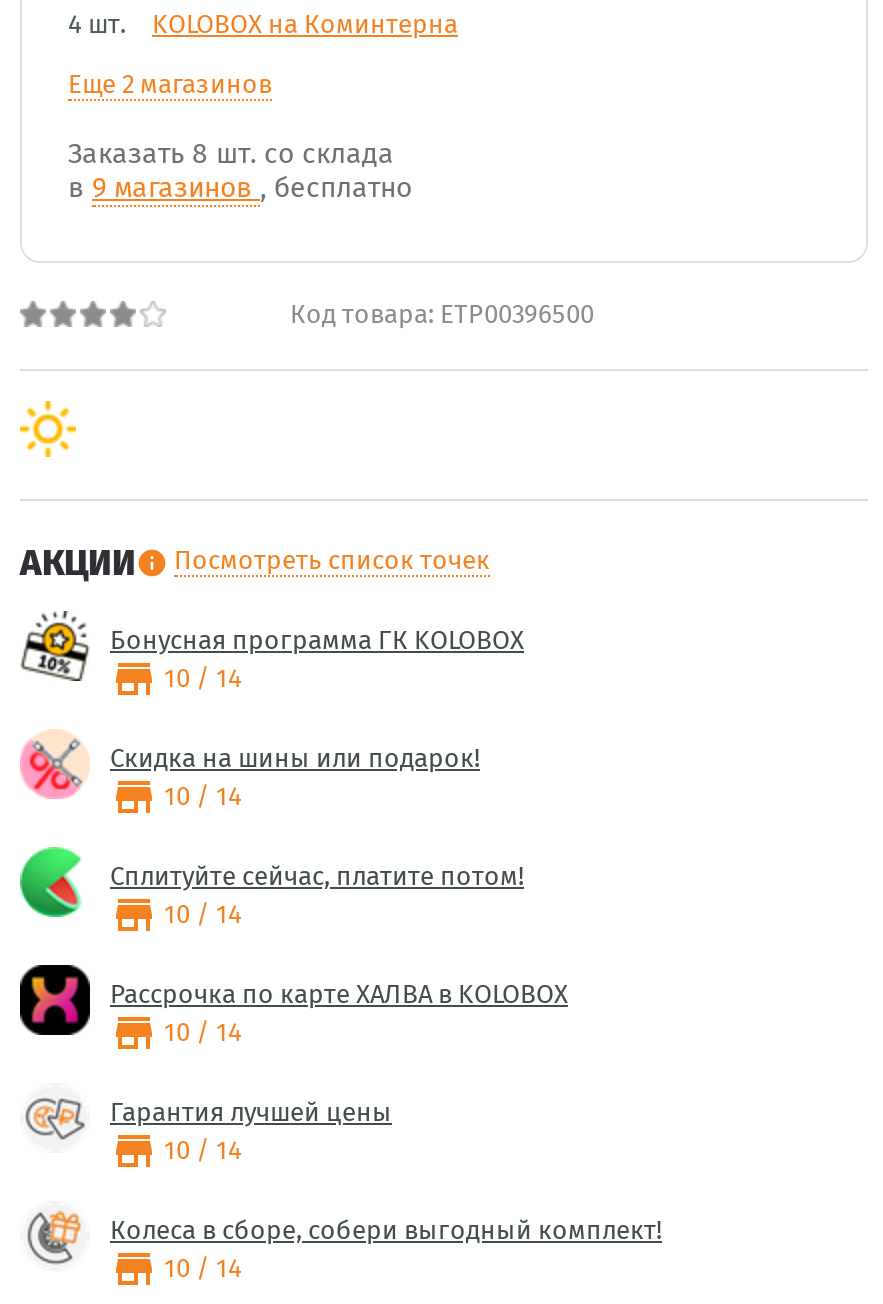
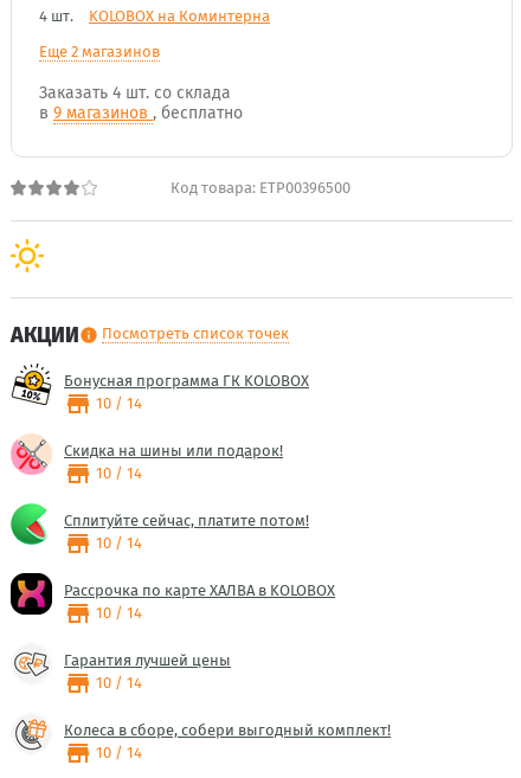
[68,137,394,171] Заказать 8 шт. со склада -> [39,83,231,103] Заказать 4 шт. со склада

